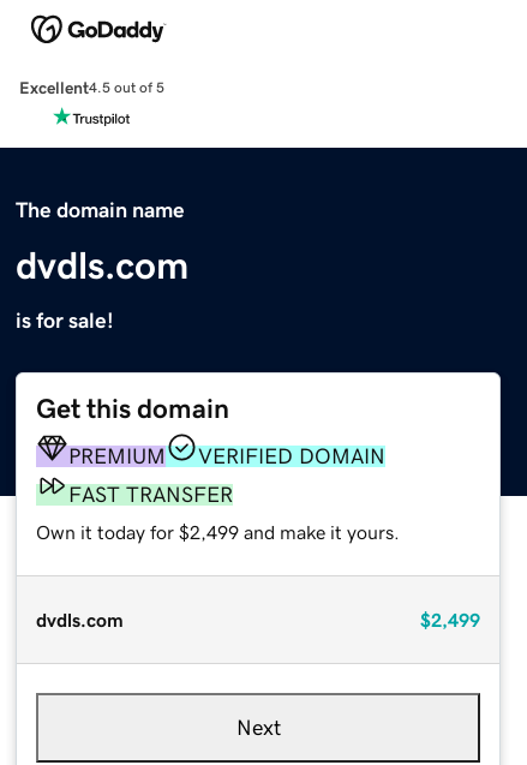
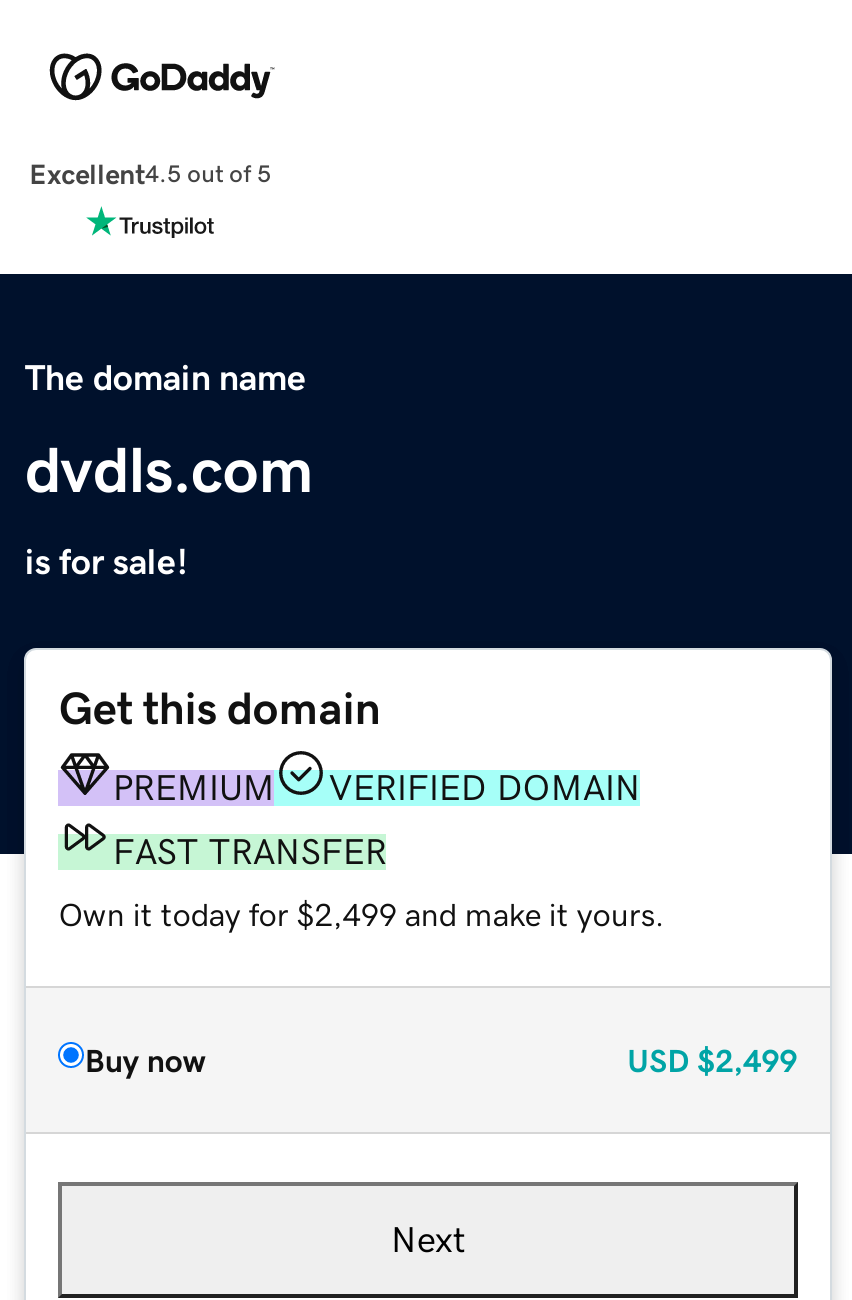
[36,610,480,629] dvdls.com | $2,499 -> [85,1043,797,1075] Buy now | USD $2,499

